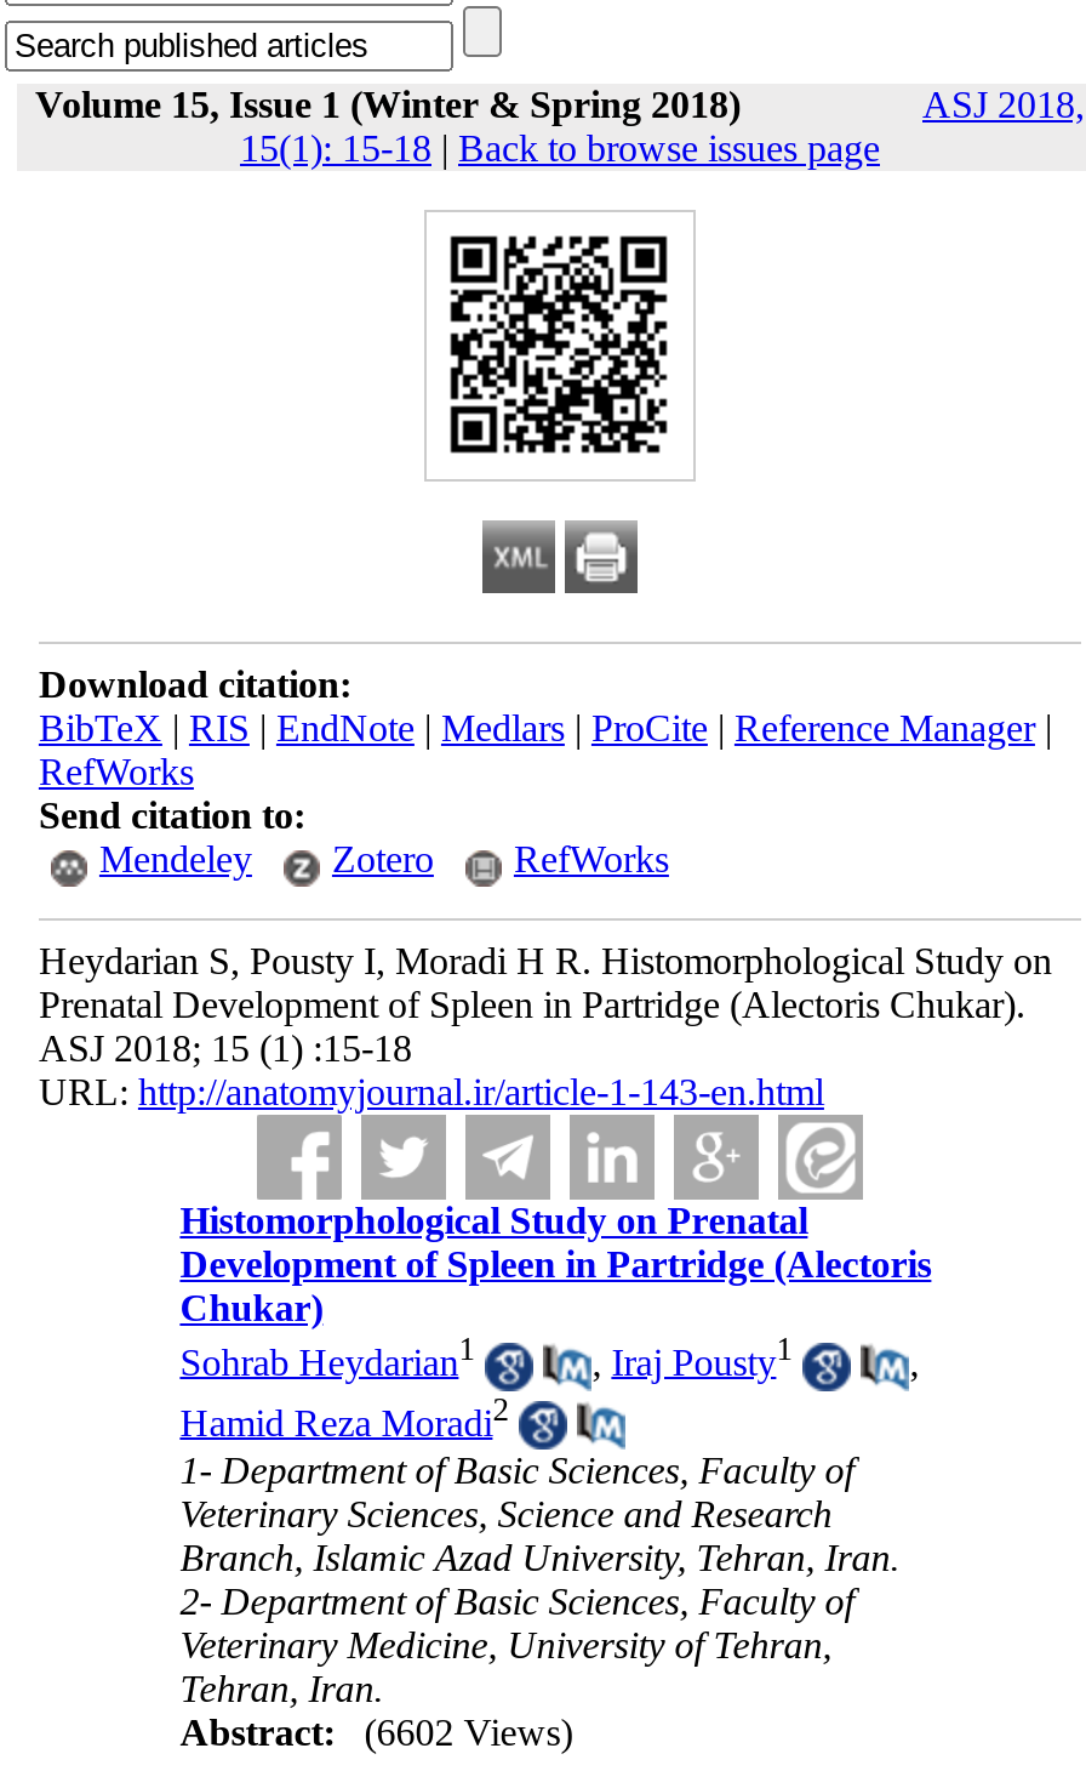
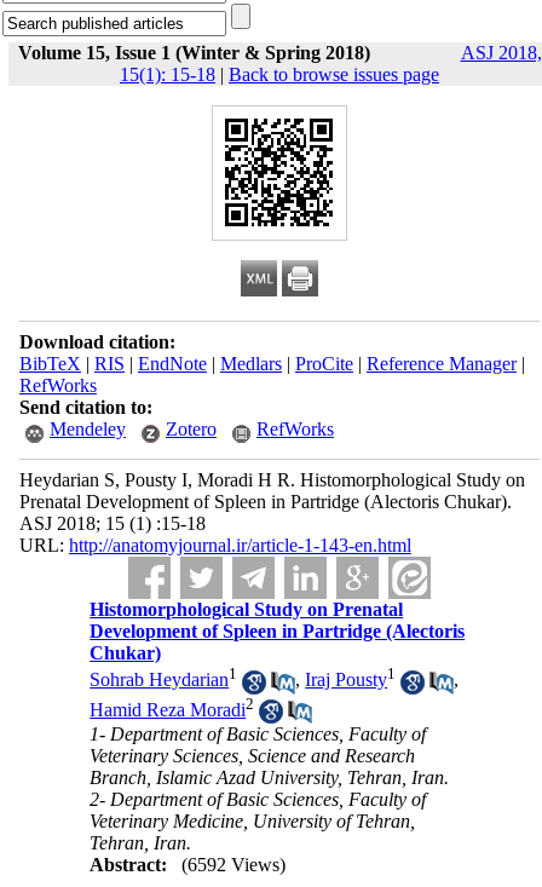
[180,1712,573,1754] Abstract: (6602 Views) -> [90,855,286,875] Abstract: (6592 Views)

